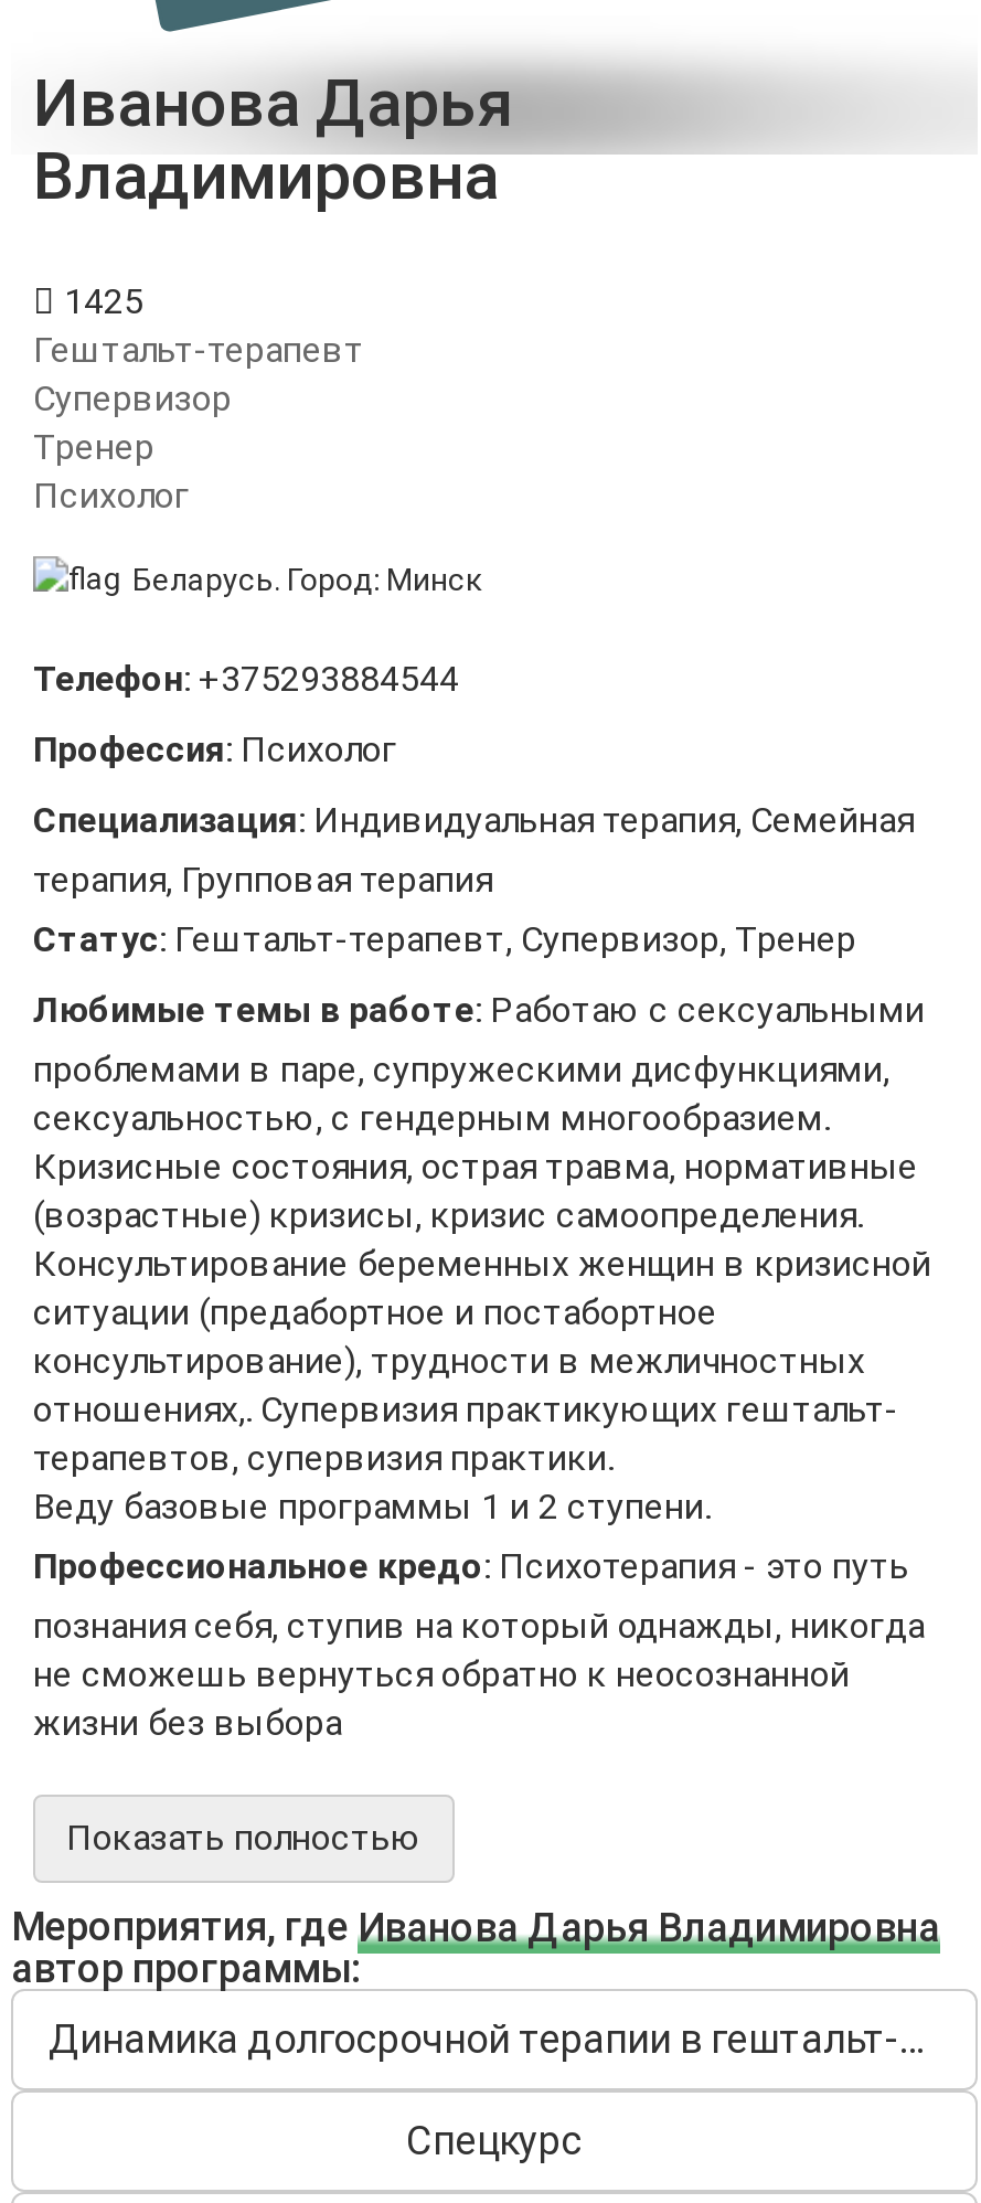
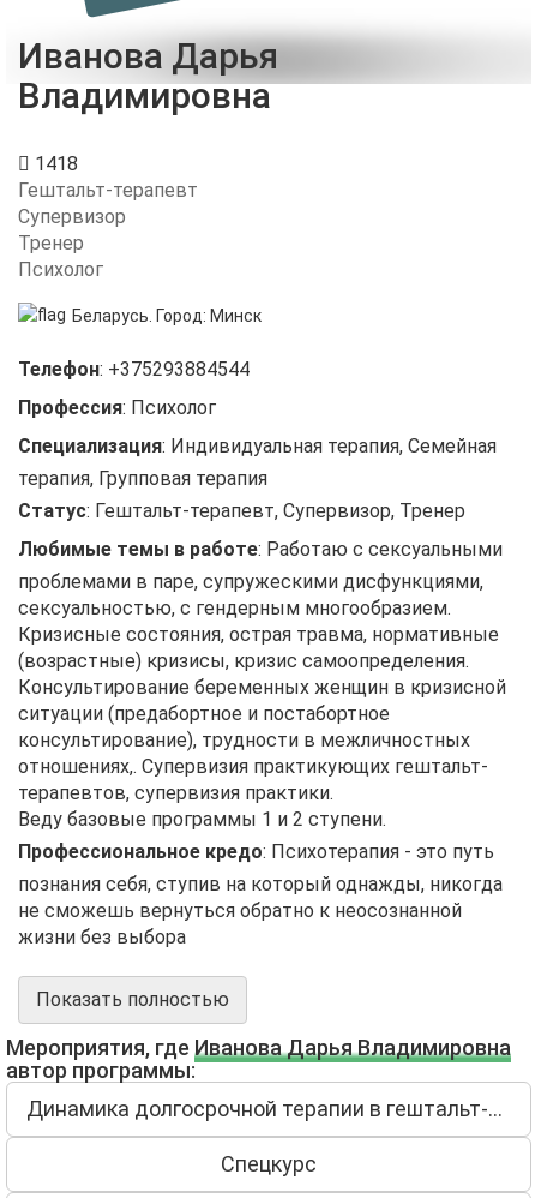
[55,280,143,322] 1425 -> [30,152,78,175] 1418

